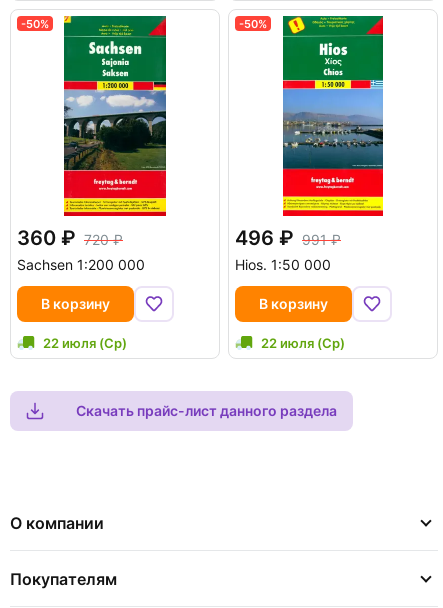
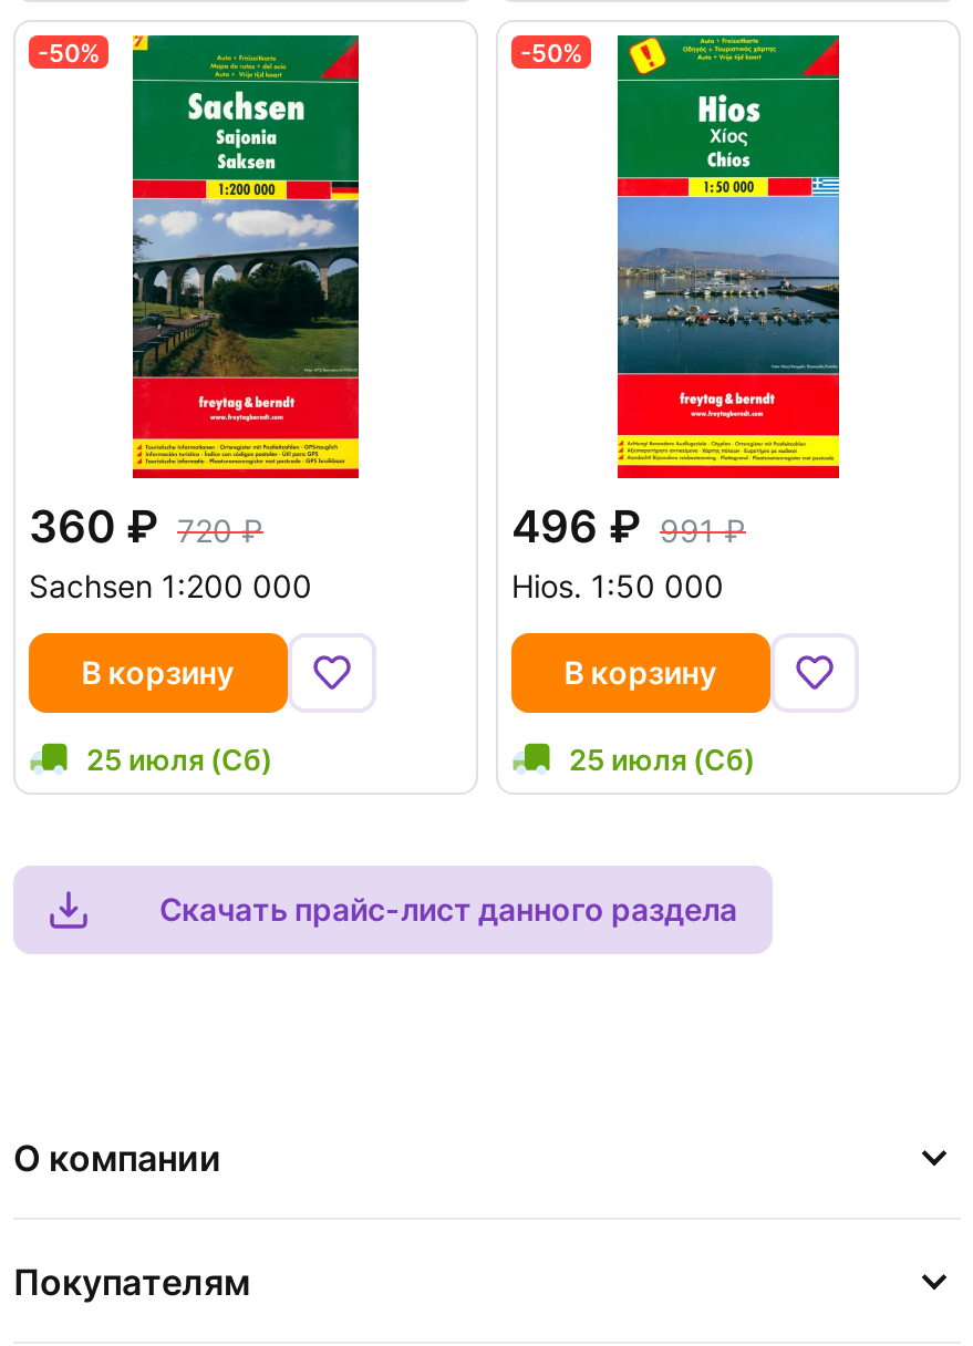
[43,335,127,351] 22 июля (Ср) -> [86,742,272,777] 25 июля (Сб)
[261,335,345,351] 22 июля (Ср) -> [569,742,755,777] 25 июля (Сб)

